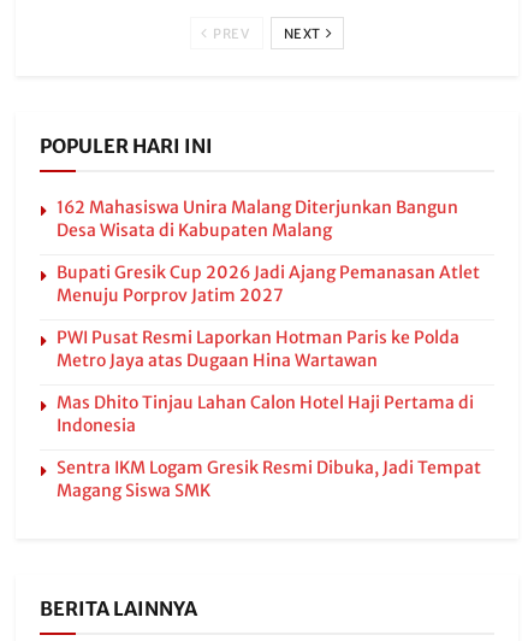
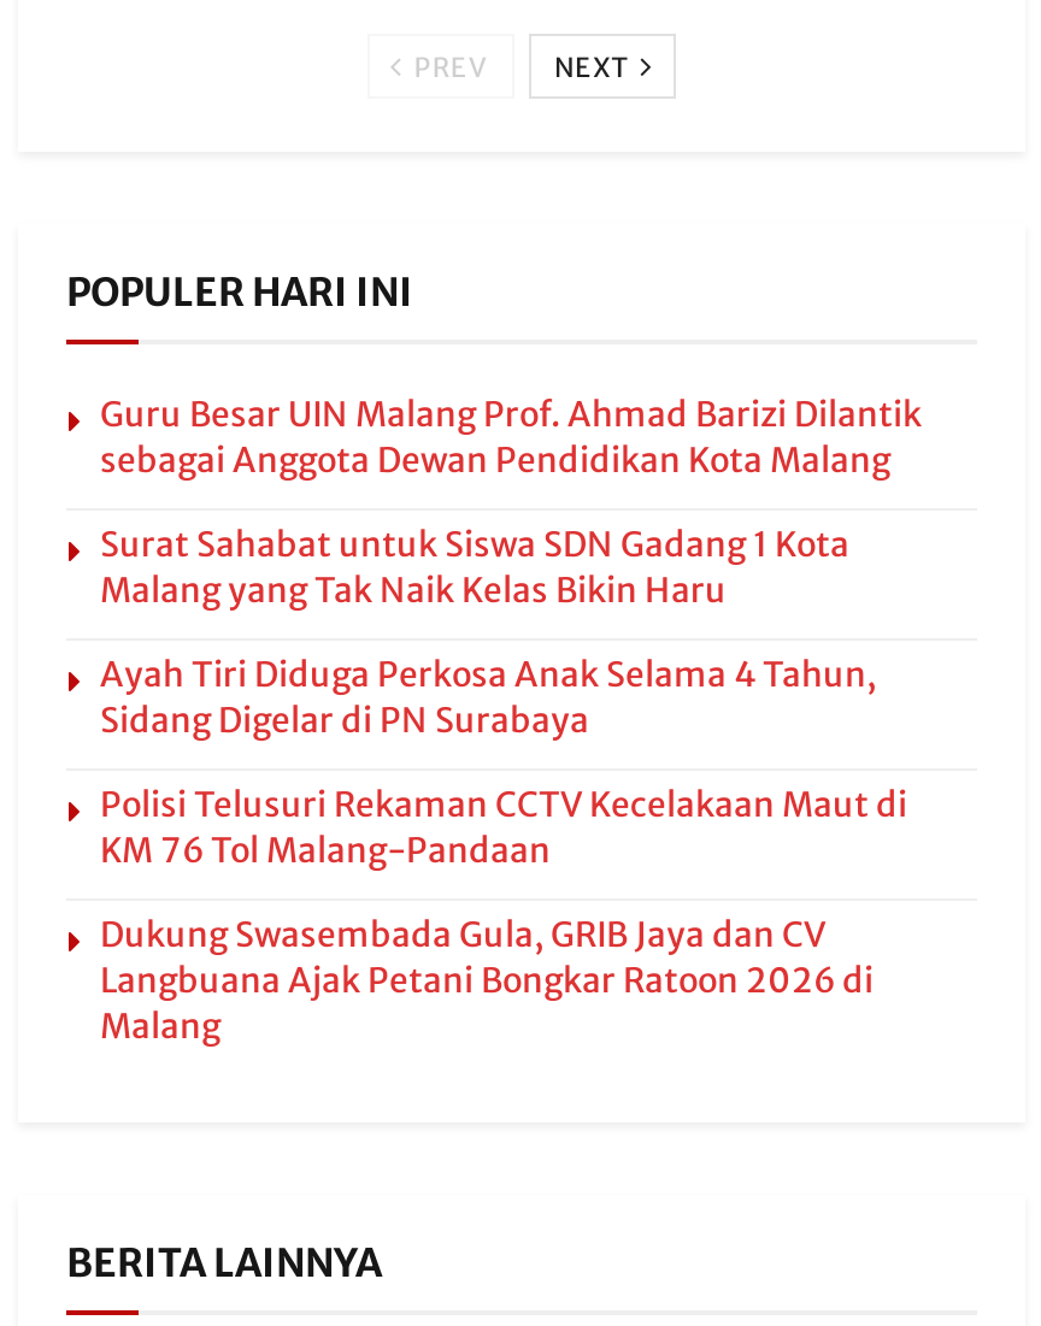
[57,196,458,241] 162 Mahasiswa Unira Malang Diterjunkan Bangun | Desa Wisata di Kabupaten Malang -> [100,392,922,481] Guru Besar UIN Malang Prof. Ahmad Barizi Dilantik | sebagai Anggota Dewan Pendidikan Kota Malang
[57,261,480,306] Bupati Gresik Cup 2026 Jadi Ajang Pemanasan Atlet | Menuju Porprov Jatim 2027 -> [100,522,849,611] Surat Sahabat untuk Siswa SDN Gadang 1 Kota | Malang yang Tak Naik Kelas Bikin Haru
[57,326,459,371] PWI Pusat Resmi Laporkan Hotman Paris ke Polda | Metro Jaya atas Dugaan Hina Wartawan -> [100,652,876,741] Ayah Tiri Diduga Perkosa Anak Selama 4 Tahun, | Sidang Digelar di PN Surabaya
[57,391,474,436] Mas Dhito Tinjau Lahan Calon Hotel Haji Pertama di | Indonesia -> [100,782,907,871] Polisi Telusuri Rekaman CCTV Kecelakaan Maut di | KM 76 Tol Malang-Pandaan
[57,456,481,501] Sentra IKM Logam Gresik Resmi Dibuka, Jadi Tempat | Magang Siswa SMK -> [100,912,874,1047] Dukung Swasembada Gula, GRIB Jaya dan CV | Langbuana Ajak Petani Bongkar Ratoon 2026 di | Malang

